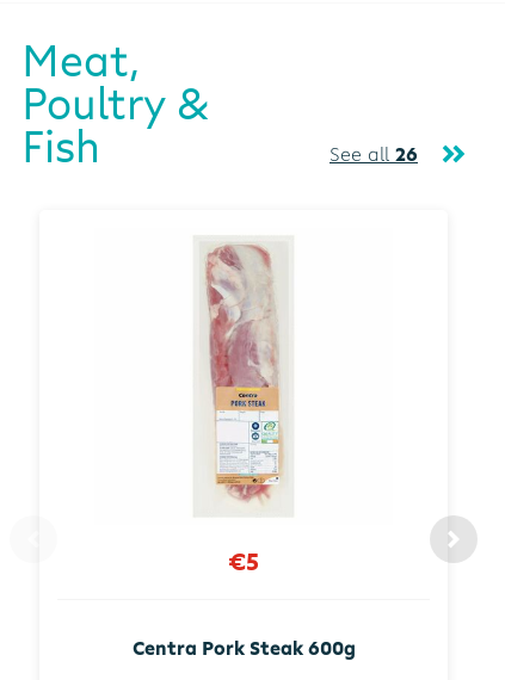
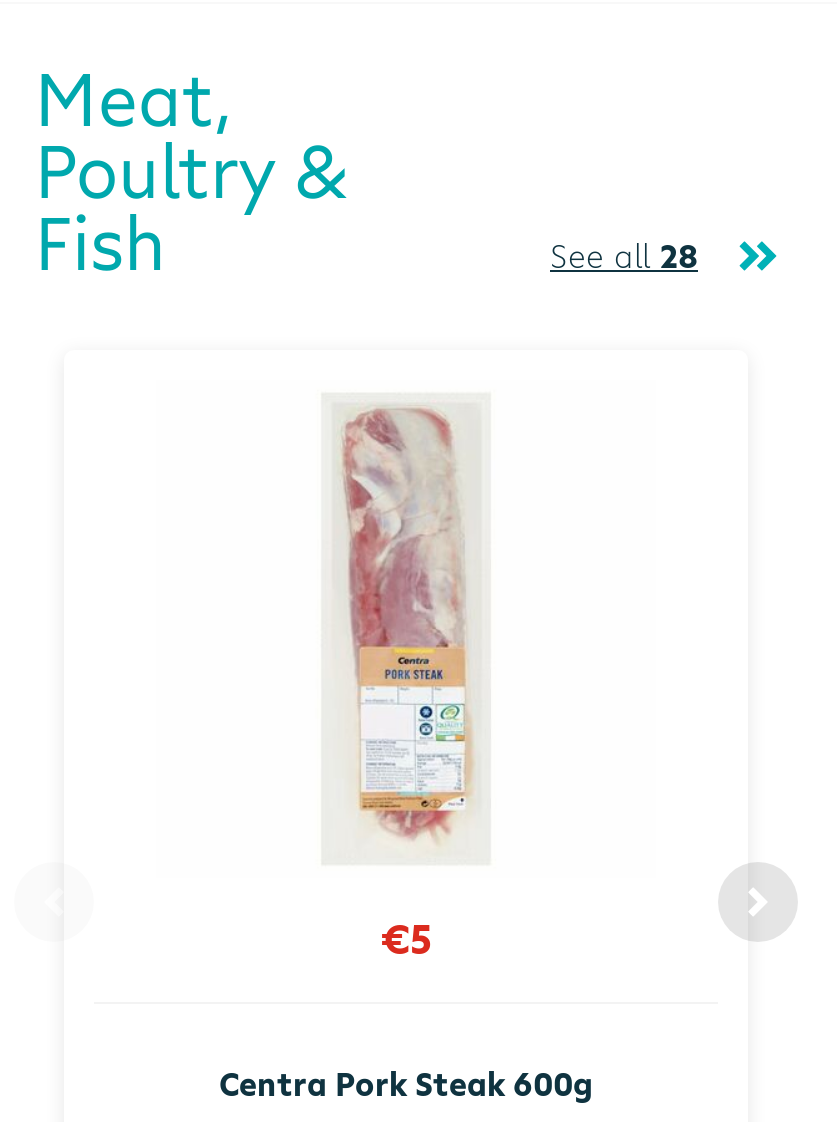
[330,141,418,167] See all 26 -> [550,234,698,278] See all 28

